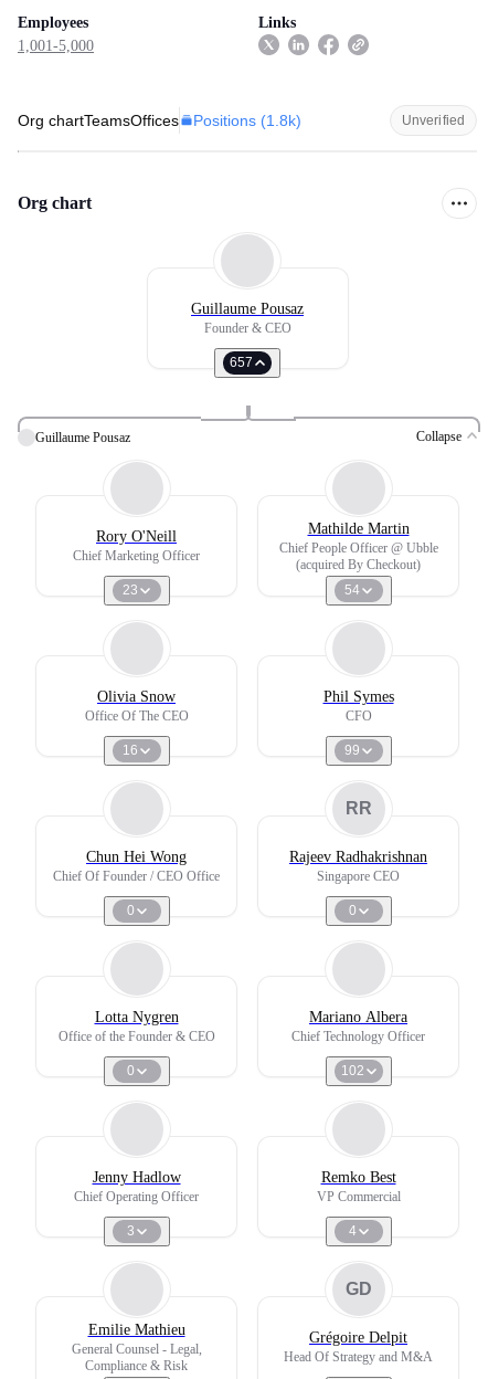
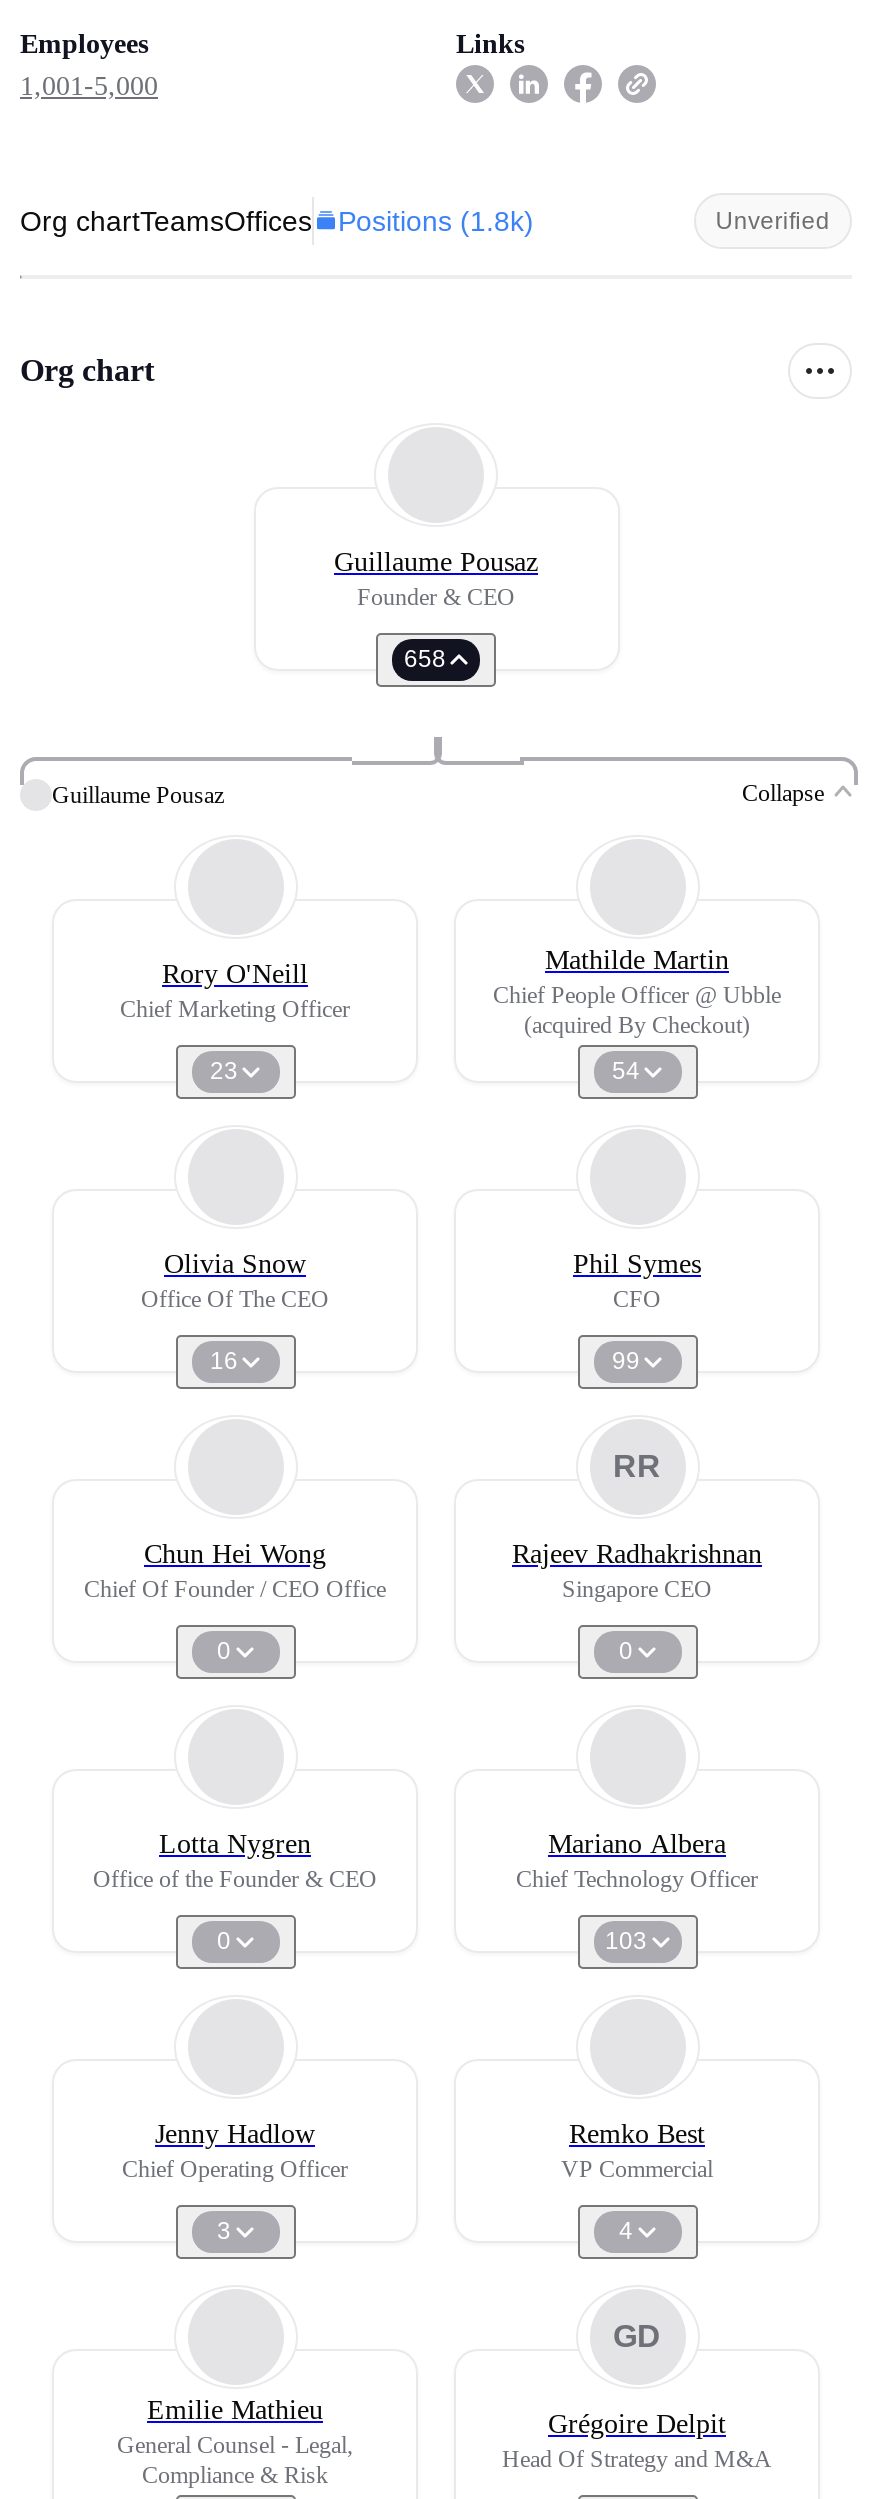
[230,355,253,370] 657 -> [404,645,446,673] 658
[341,1063,364,1078] 102 -> [605,1927,647,1955] 103

